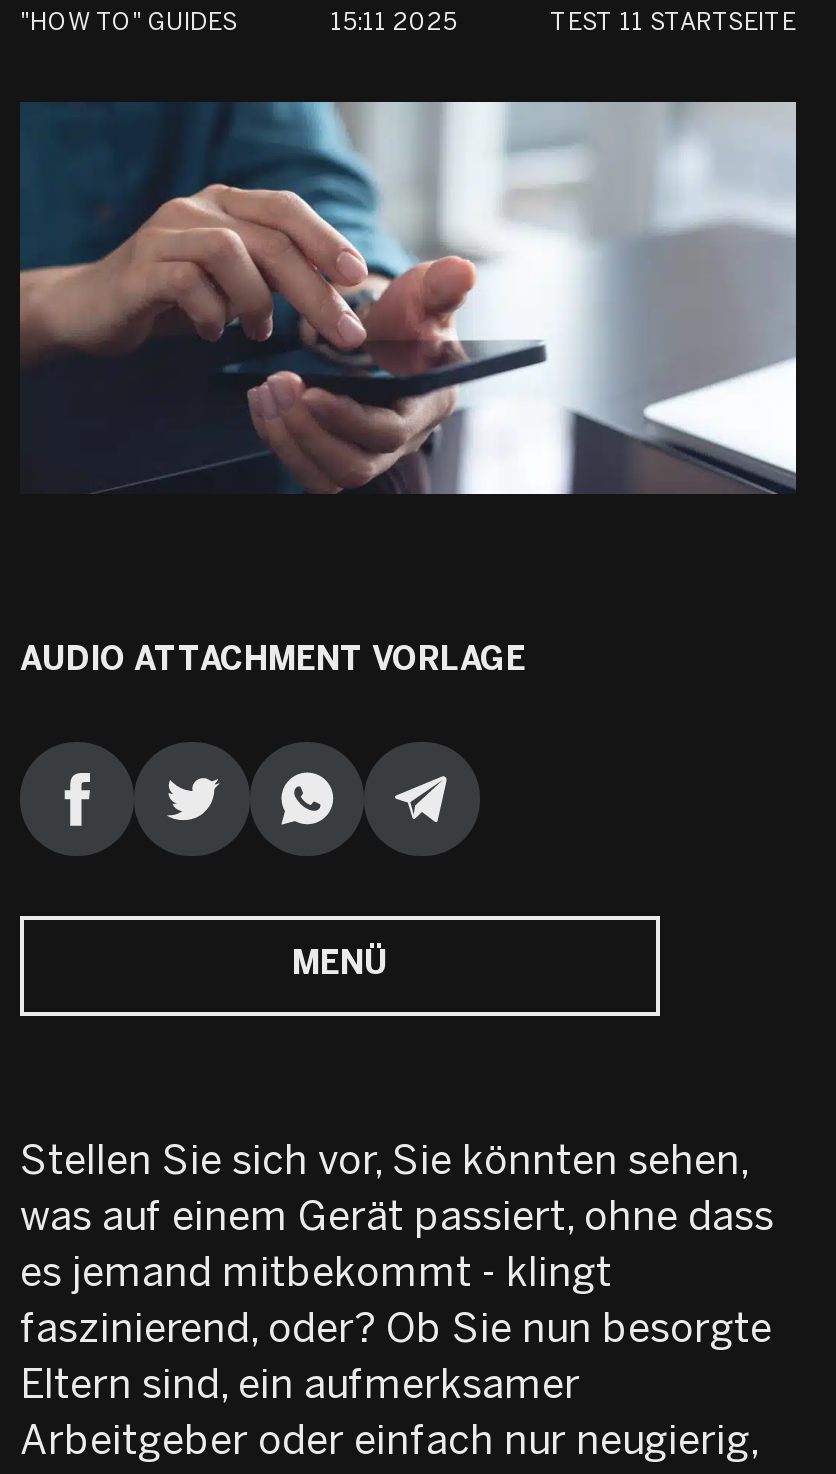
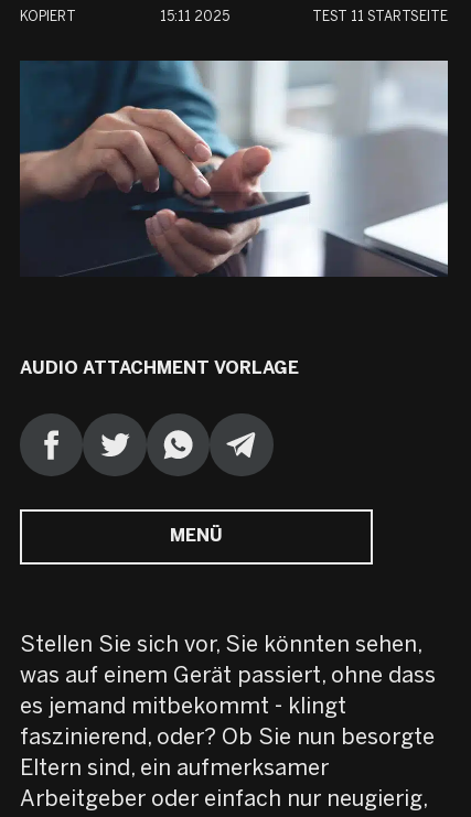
[20,12,238,34] "HOW TO" GUIDES -> [20,11,76,23] KOPIERT

